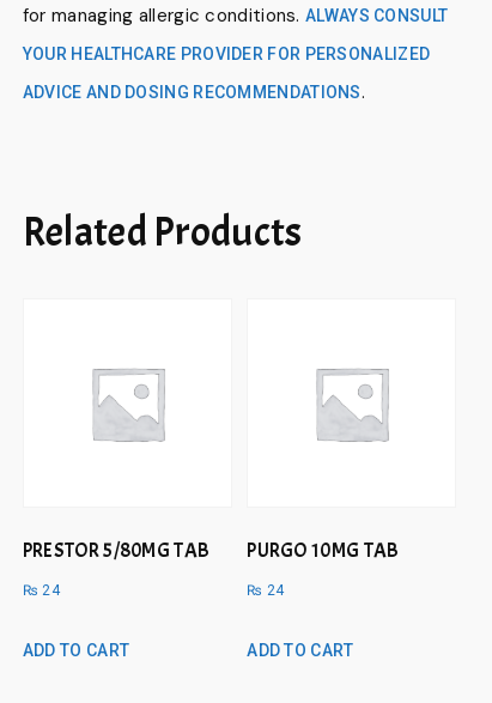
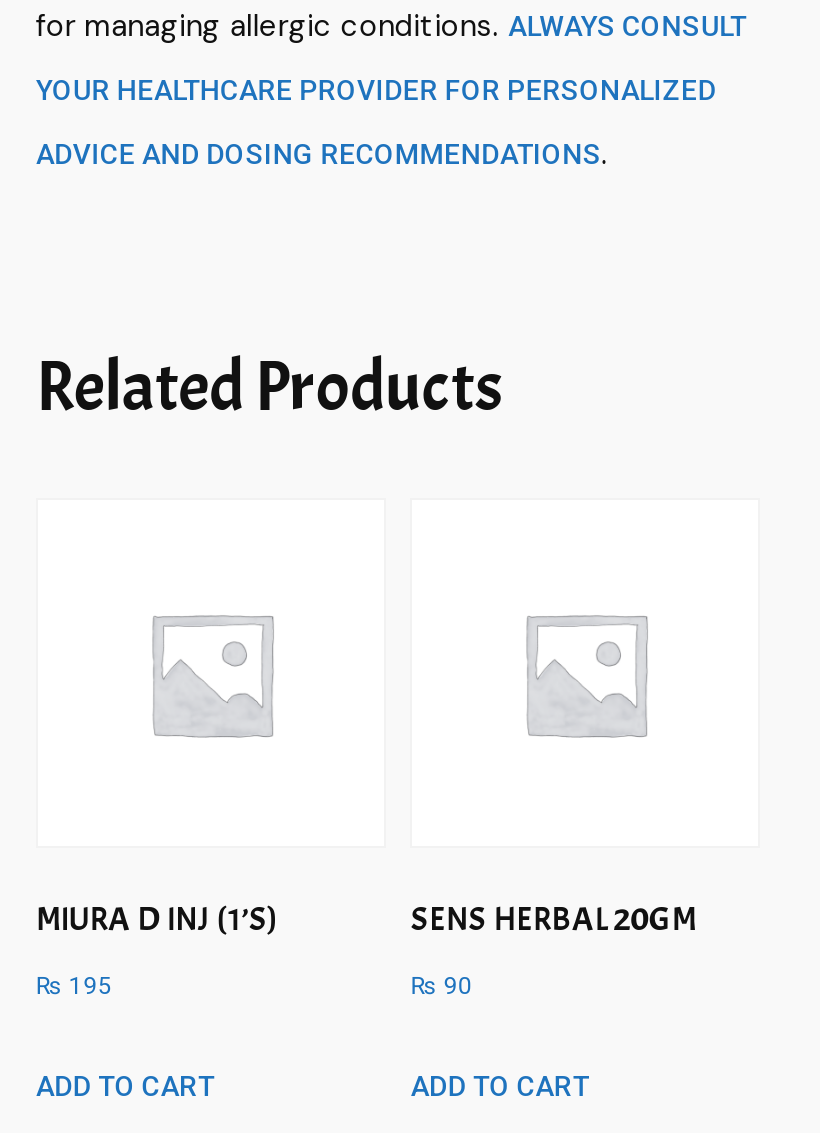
[23,537,210,563] PRESTOR 5/80MG TAB -> [36,898,278,940] MIURA D INJ (1’S)
[247,537,399,563] PURGO 10MG TAB -> [410,898,696,940] SENS HERBAL 20GM
[23,582,60,599] ₨ 24 -> [36,972,113,1000] ₨ 195
[247,582,284,599] ₨ 24 -> [410,972,473,1000] ₨ 90

